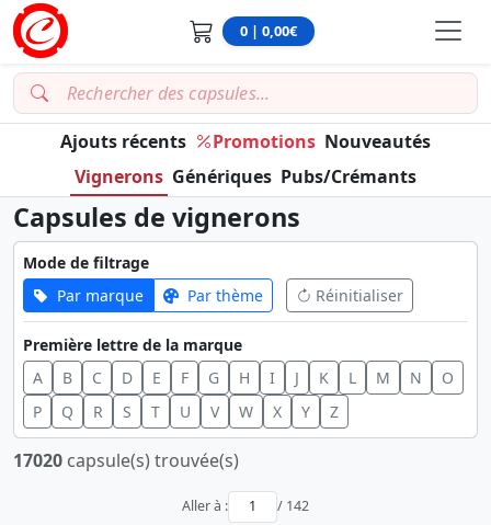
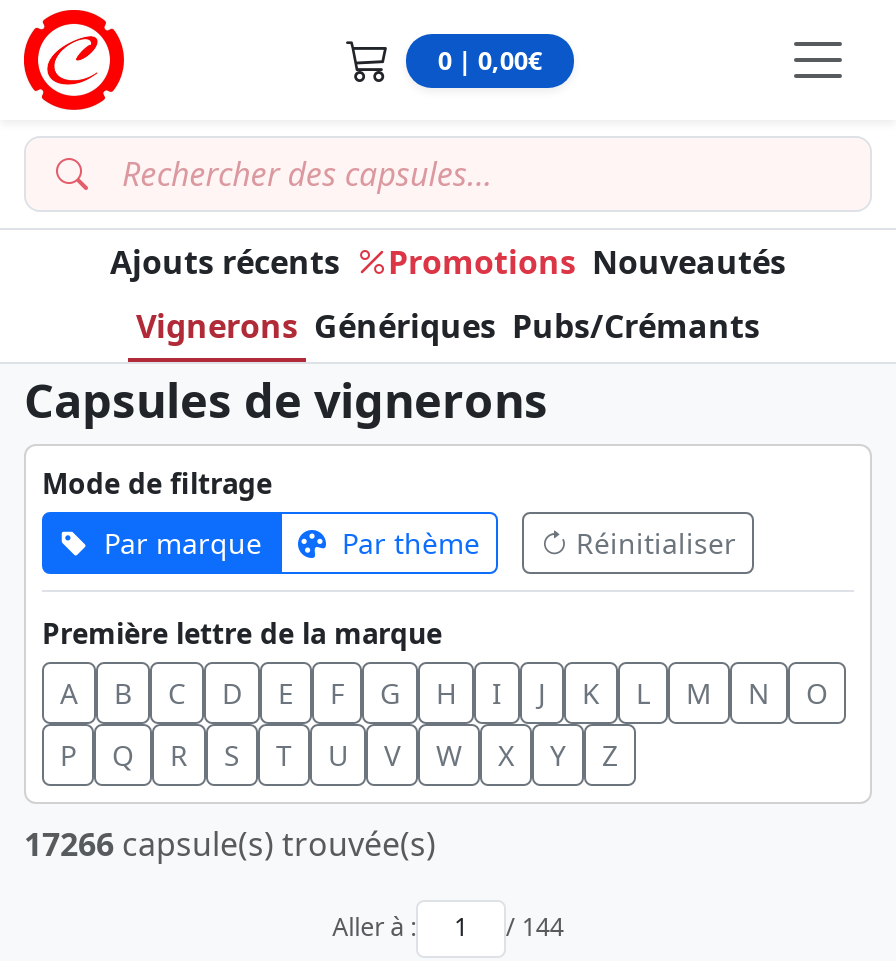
[13,448,239,472] 17020 capsule(s) trouvée(s) -> [24,822,436,866] 17266 capsule(s) trouvée(s)
[277,497,309,516] / 142 -> [506,911,564,945] / 144

